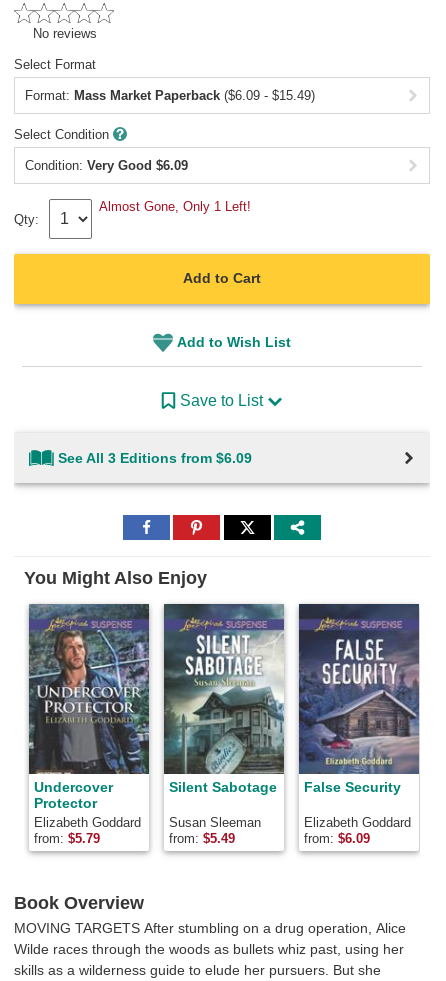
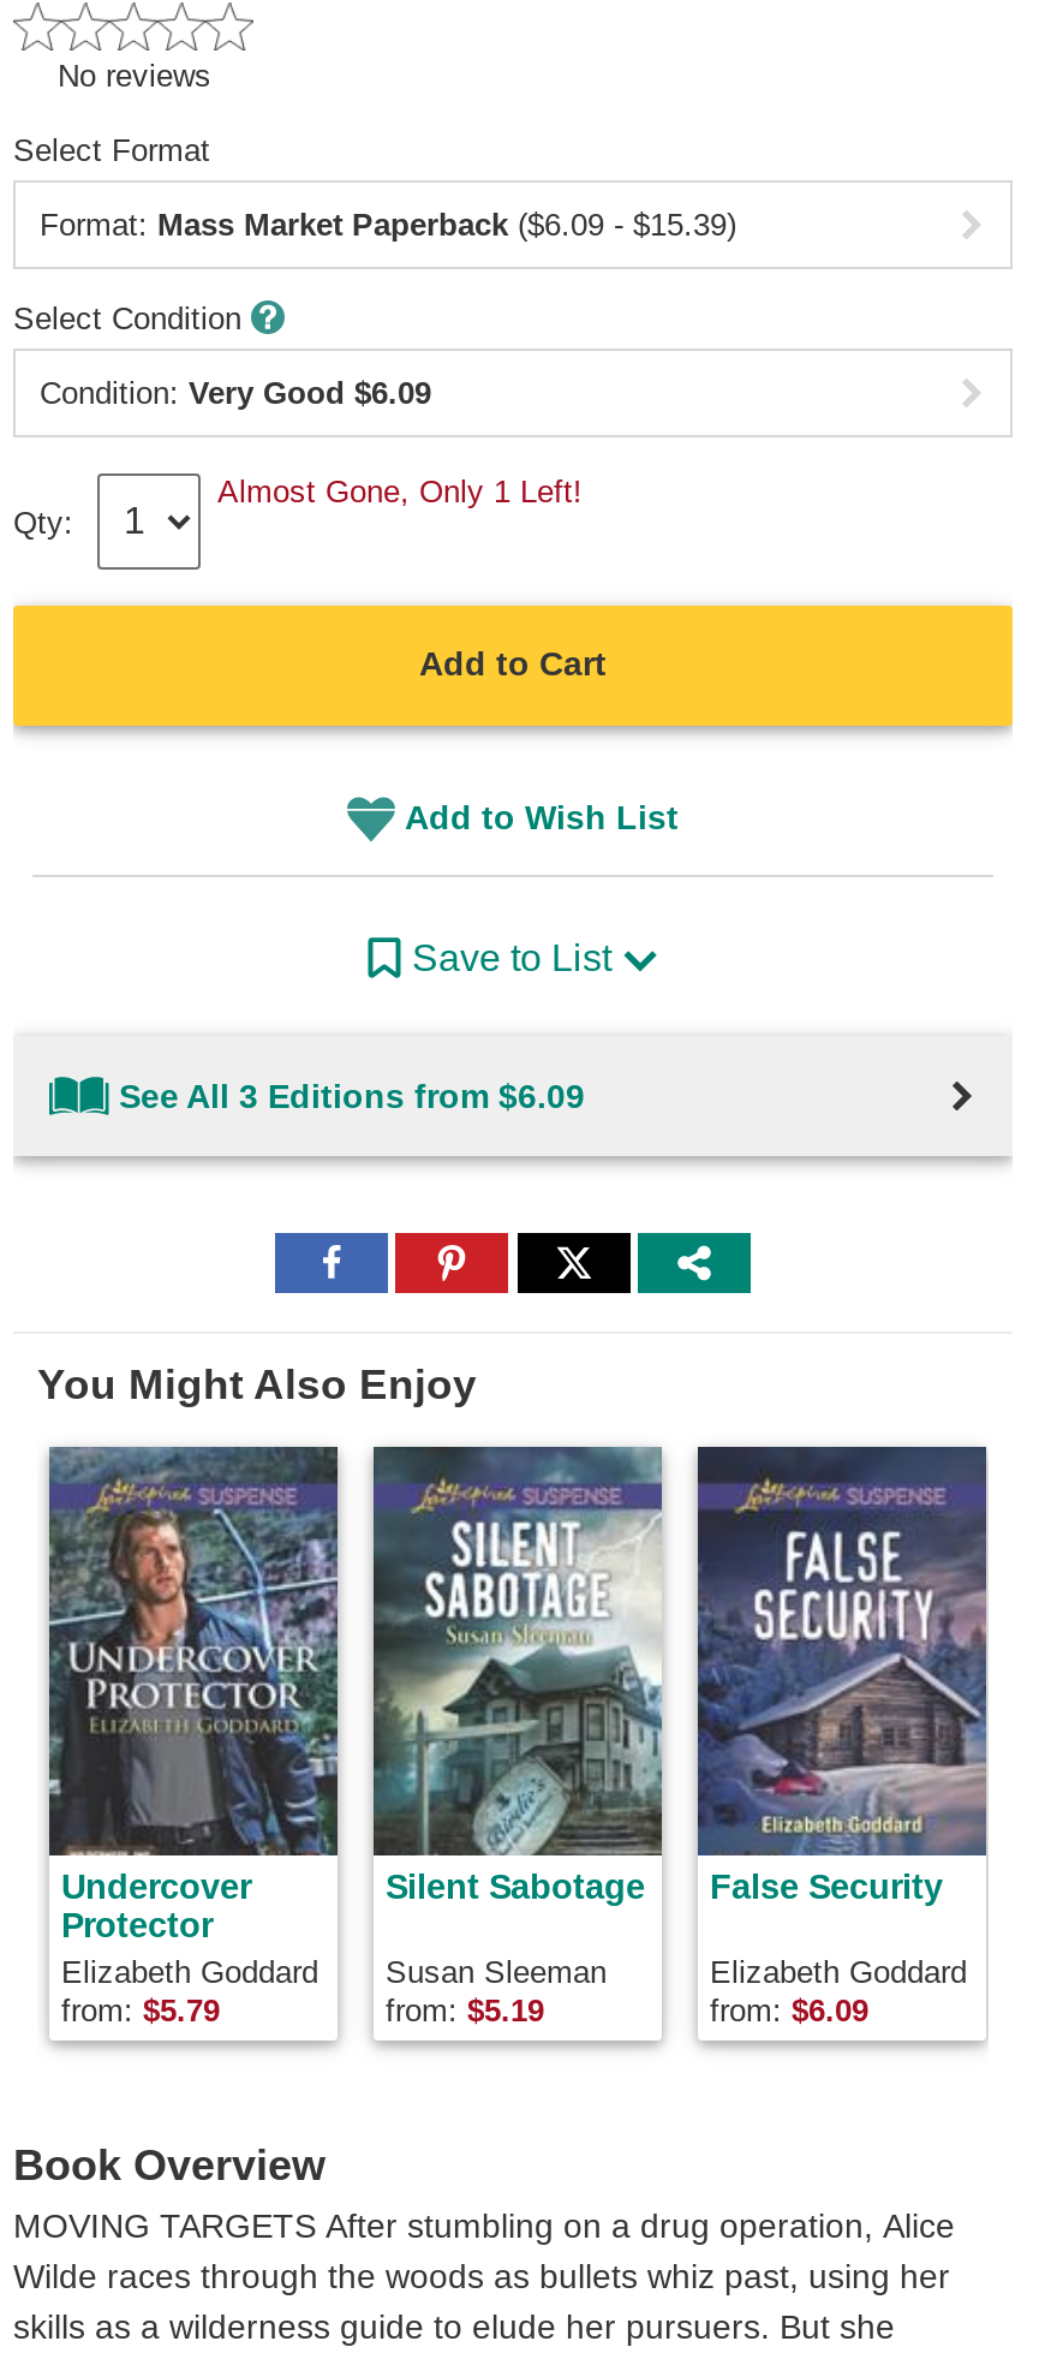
[25,88,315,103] Format: Mass Market Paperback ($6.09 - $15.49) -> [40,208,736,244] Format: Mass Market Paperback ($6.09 - $15.39)
[169,831,235,846] from: $5.49 -> [386,1994,544,2030] from: $5.19

